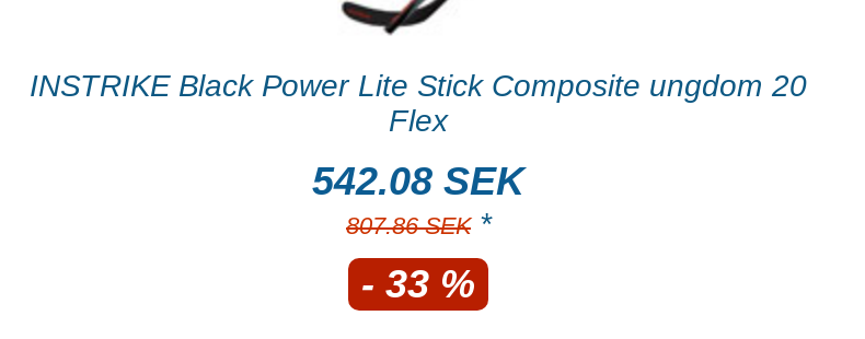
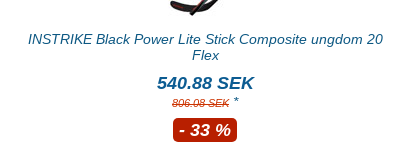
[312,161,524,204] 542.08 SEK -> [156,73,253,93] 540.88 SEK
[346,206,491,241] 807.86 SEK * -> [172,94,238,110] 806.08 SEK *

